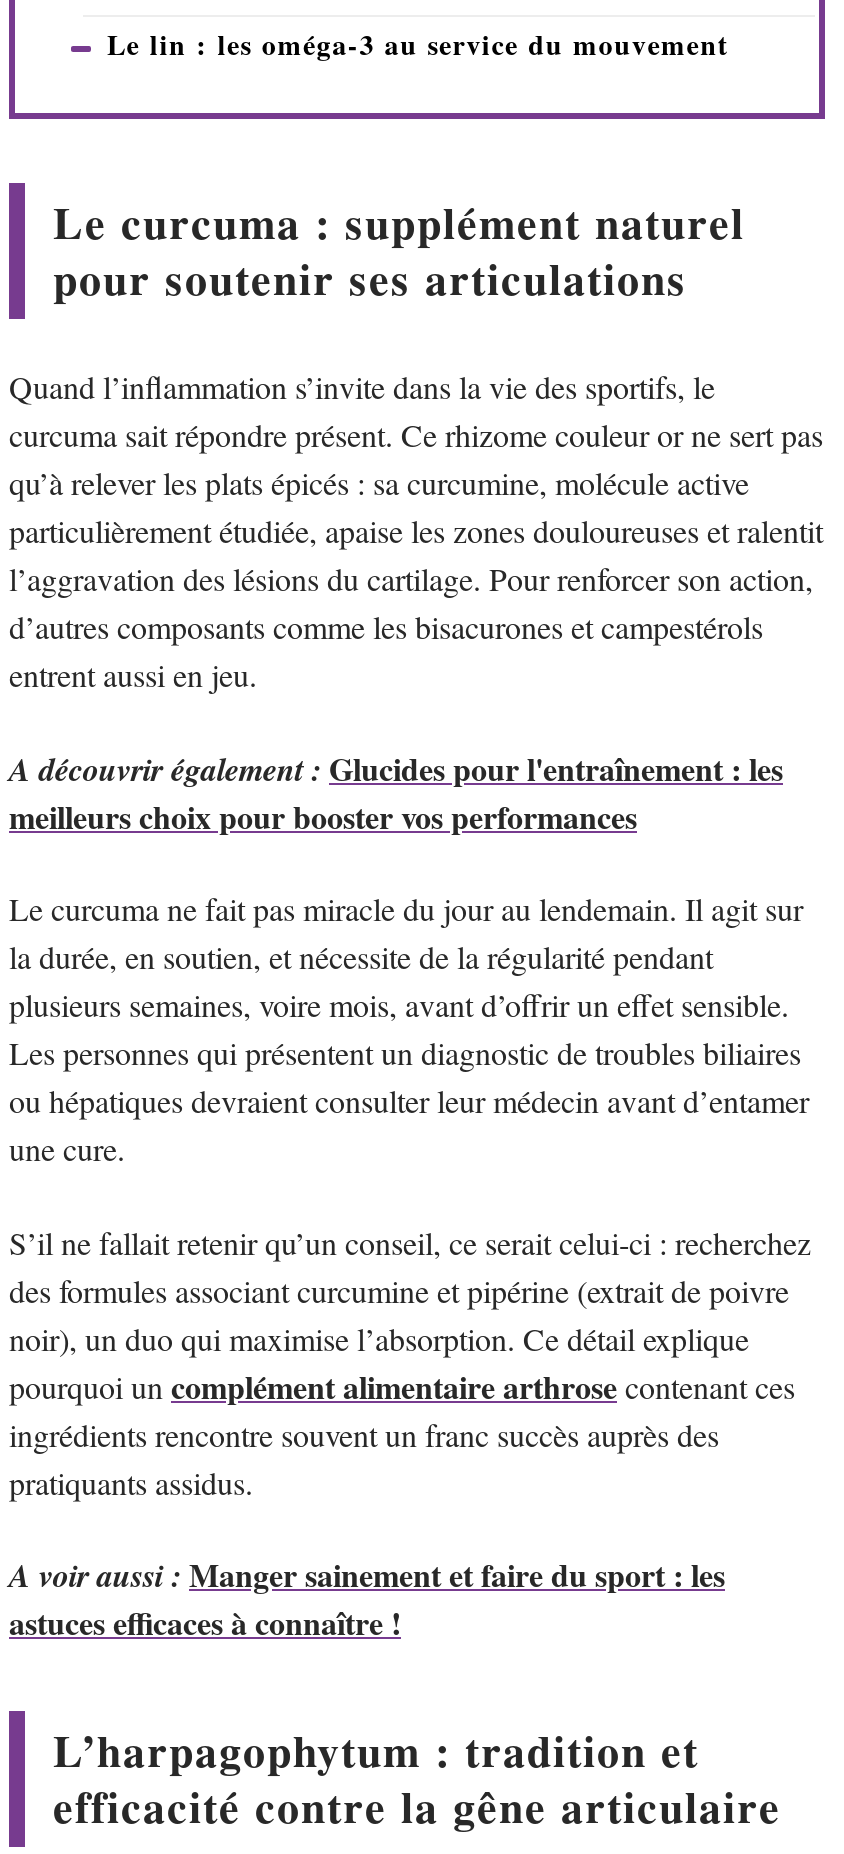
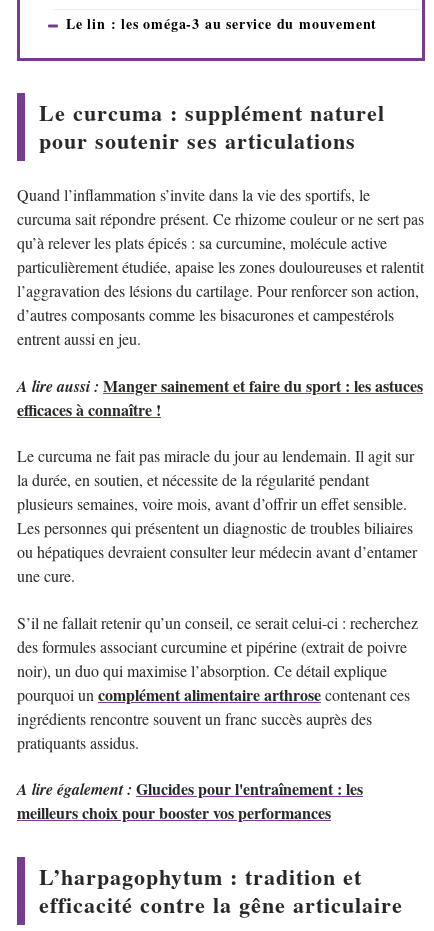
[9,744,783,790] A découvrir également : Glucides pour l'entraînement : les -> [17,373,423,420] A lire aussi : Manger sainement et faire du sport : les astuces | efficaces à connaître !
moved [9,792,637,838] -> [17,801,331,824]: meilleurs choix pour booster vos performances
[9,1551,725,1645] A voir aussi : Manger sainement et faire du sport : les | astuces efficaces à connaître ! -> [17,777,363,800] A lire également : Glucides pour l'entraînement : les

